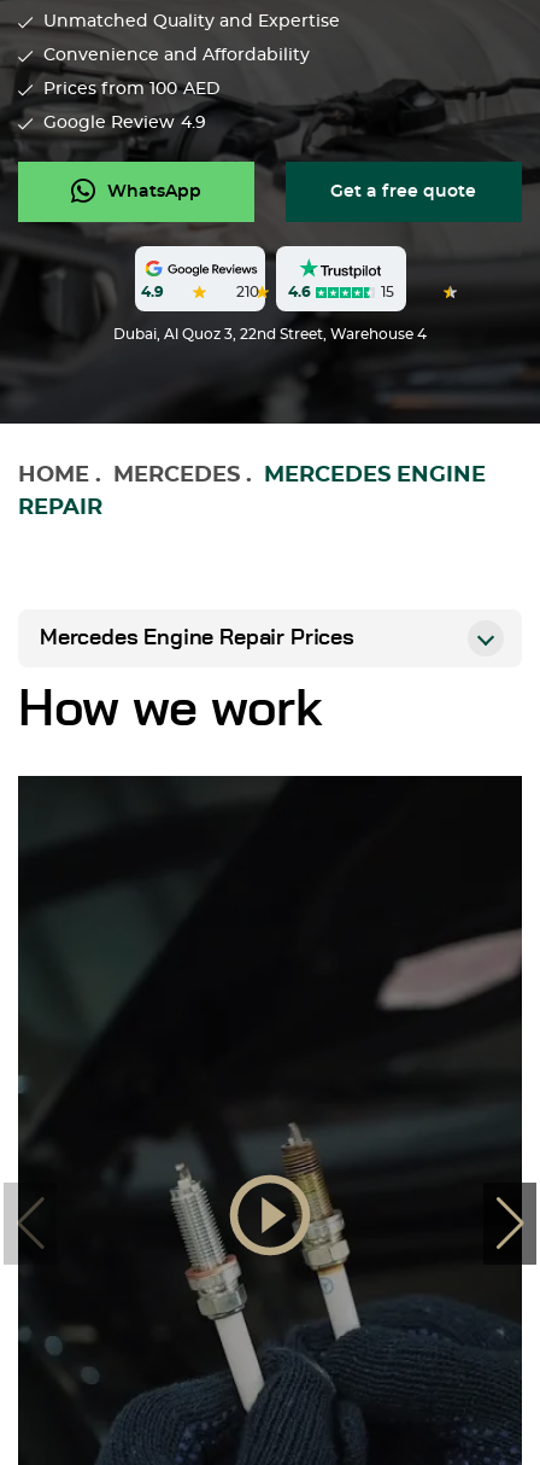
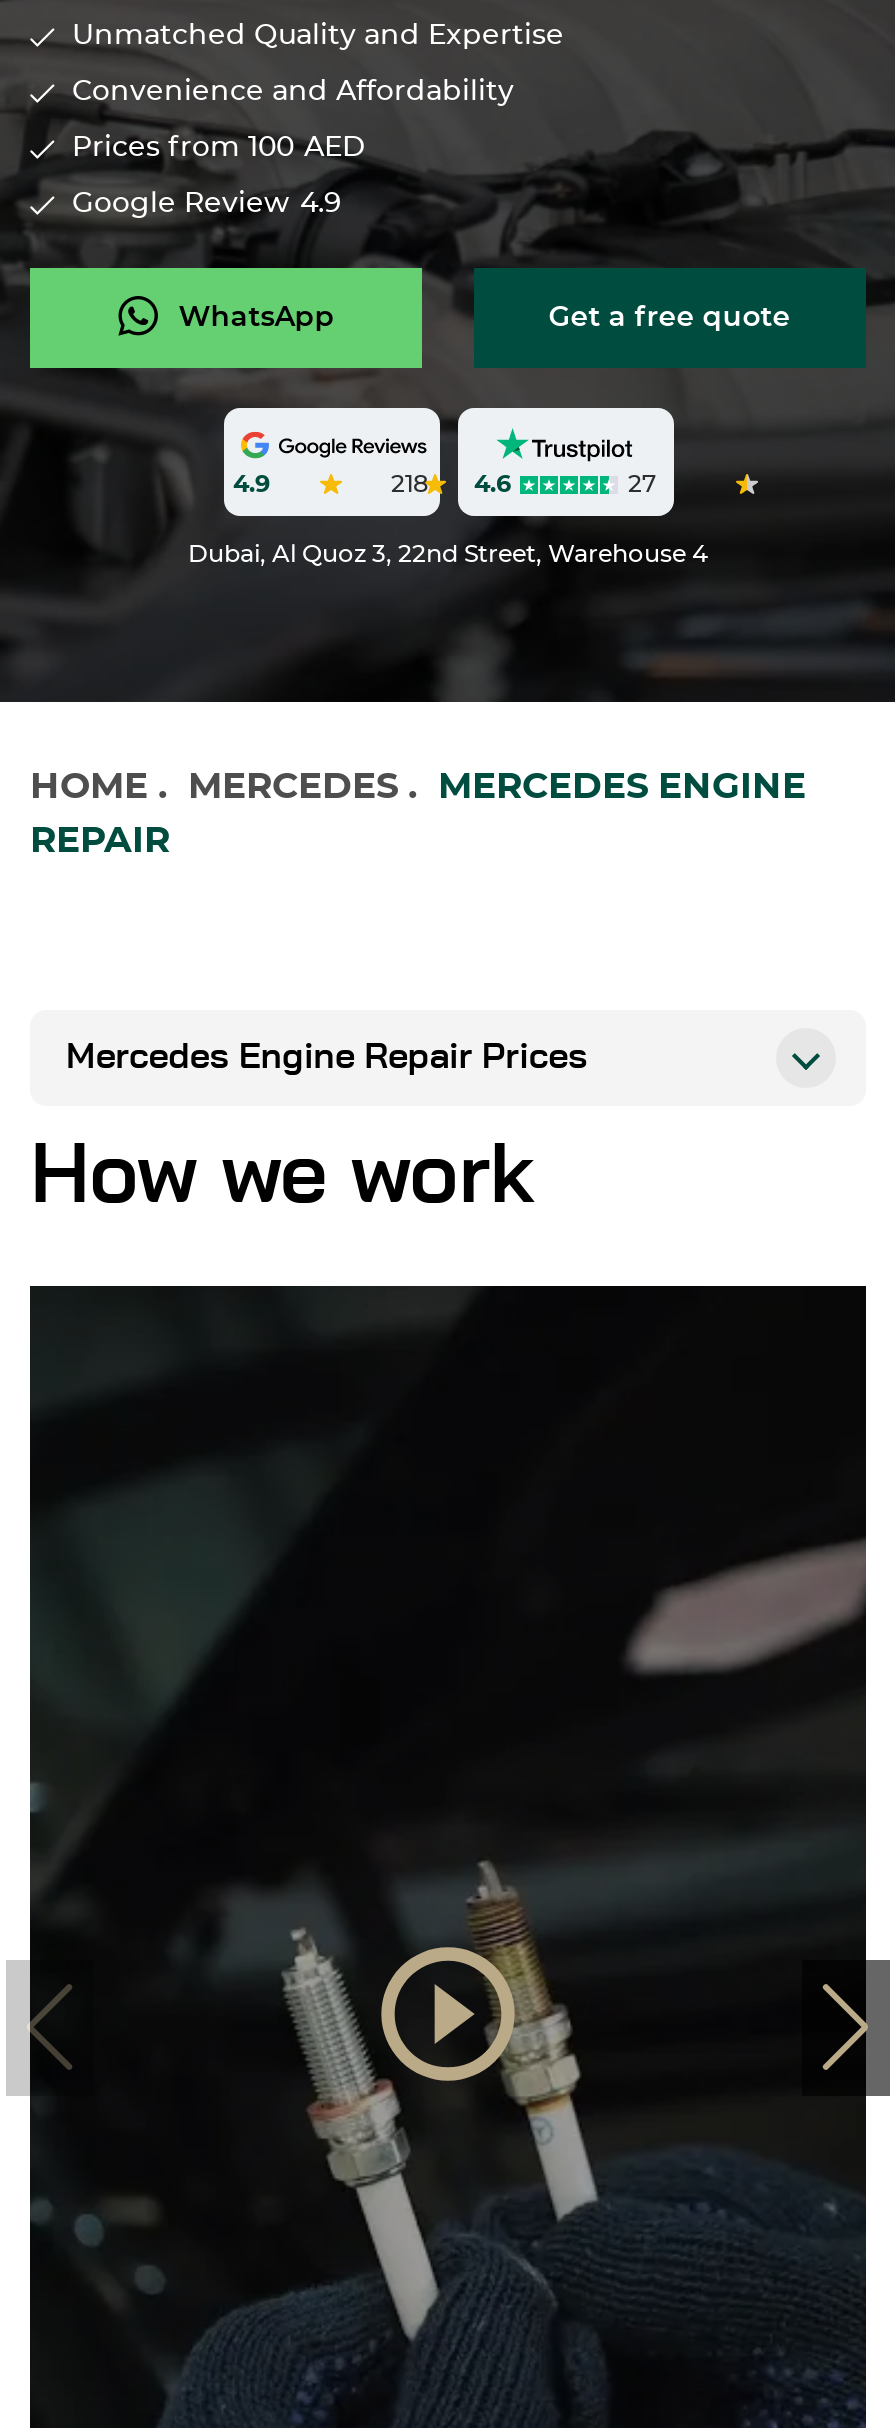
[236,285,310,300] 210 4.6 -> [391,472,512,497] 218 4.6
[380,285,394,299] 15 -> [628,472,656,496] 27

